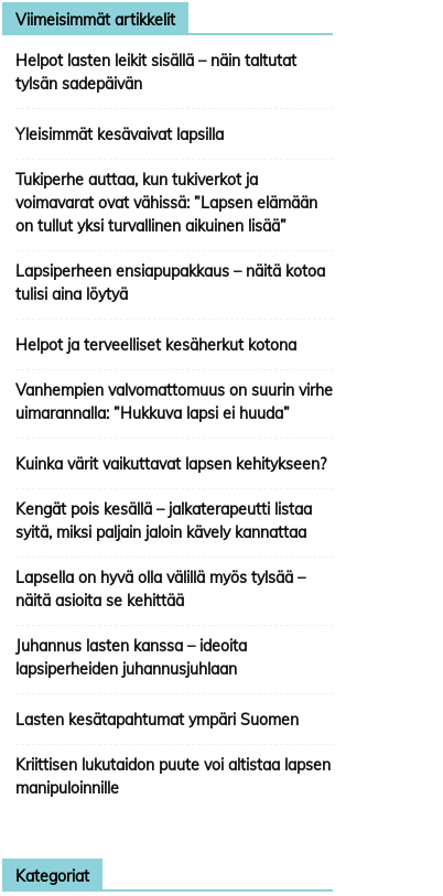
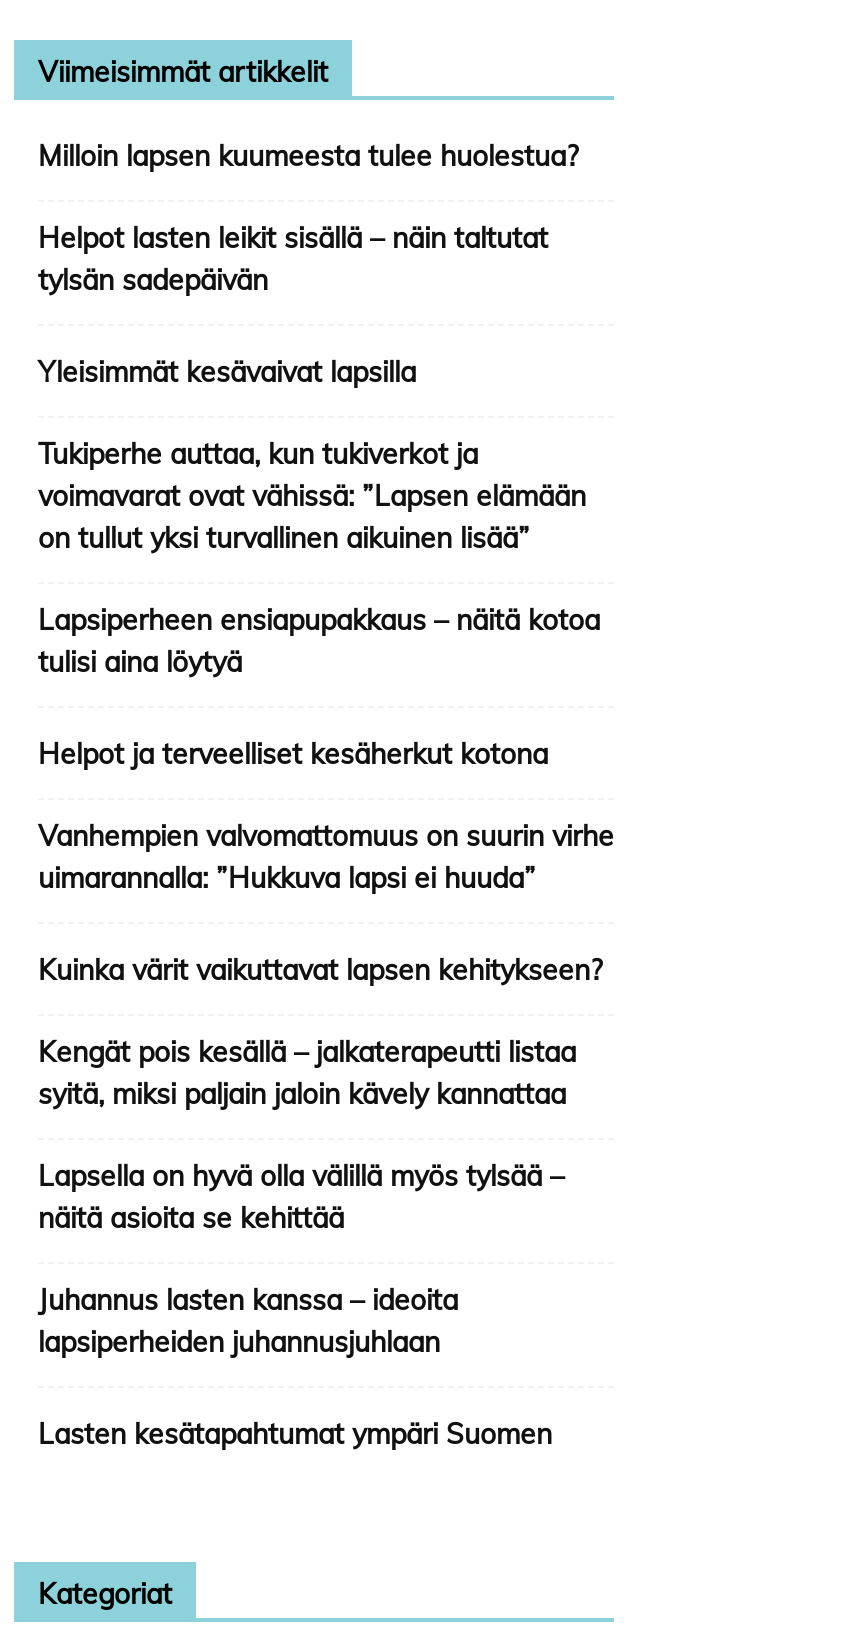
none -> [38,138,578,174] Milloin lapsen kuumeesta tulee huolestua?
moved [15,51,333,730] -> [38,220,614,1452]: Helpot lasten leikit sisällä – näin taltutat | tylsän sadepäivän | Yleisimmät kesävaivat lapsilla | ... | lapsiperheiden juhannusjuhlaan | Lasten kesätapahtumat ympäri Suomen
[15,755,331,798] Kriittisen lukutaidon puute voi altistaa lapsen | manipuloinnille -> none

